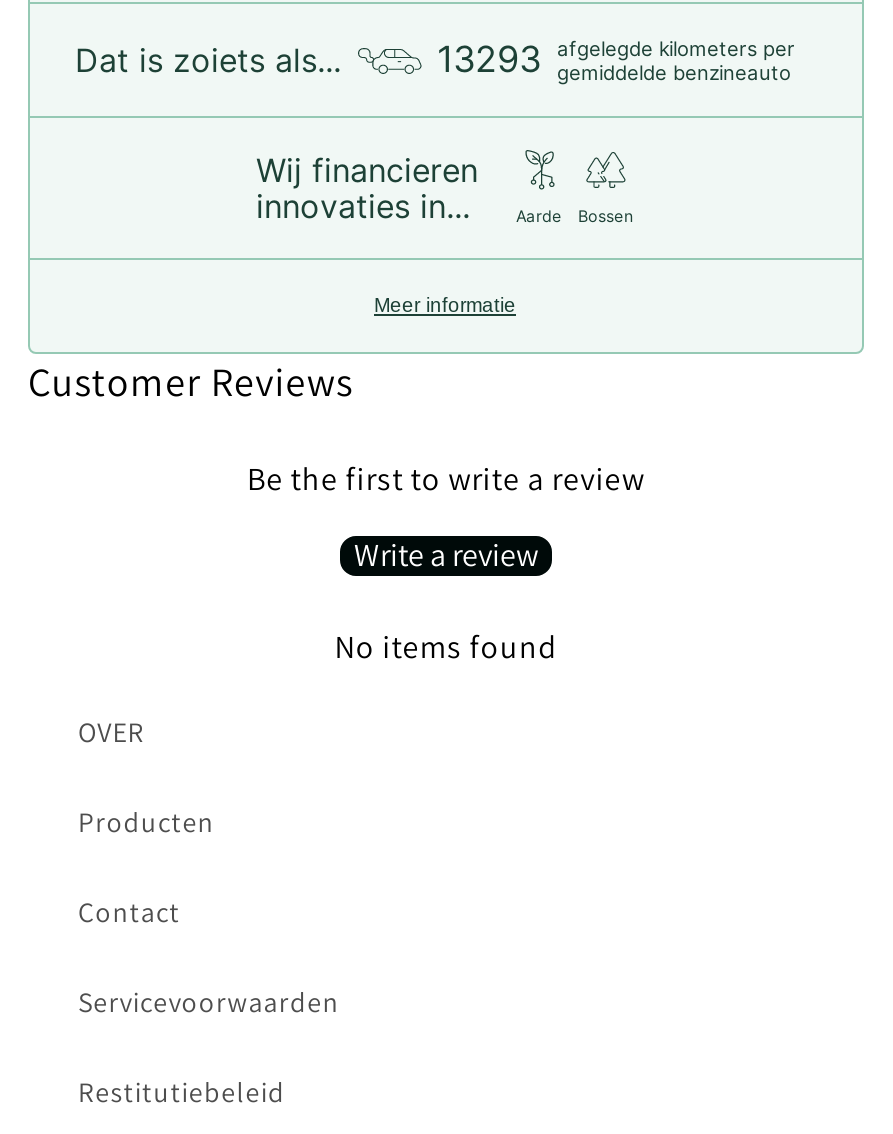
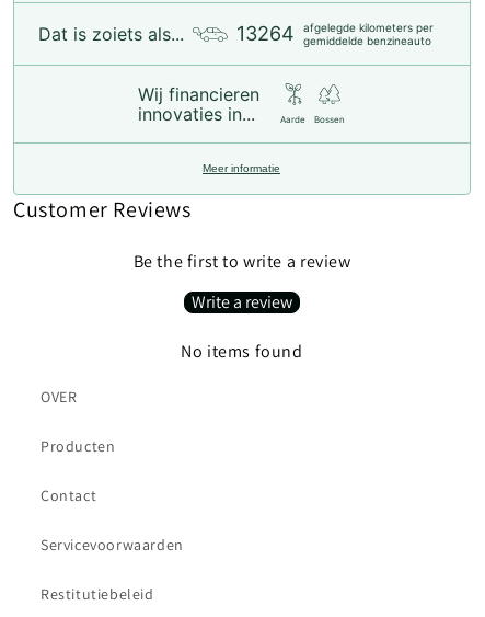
[437,37,795,85] 13293 afgelegde kilometers per gemiddelde benzineauto -> [236,21,434,48] 13264 afgelegde kilometers per gemiddelde benzineauto

